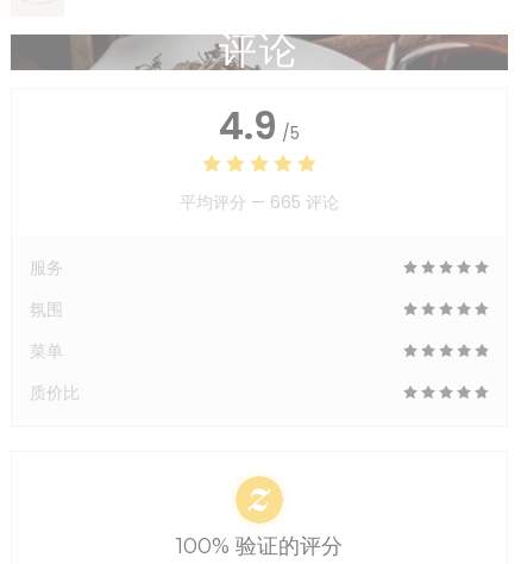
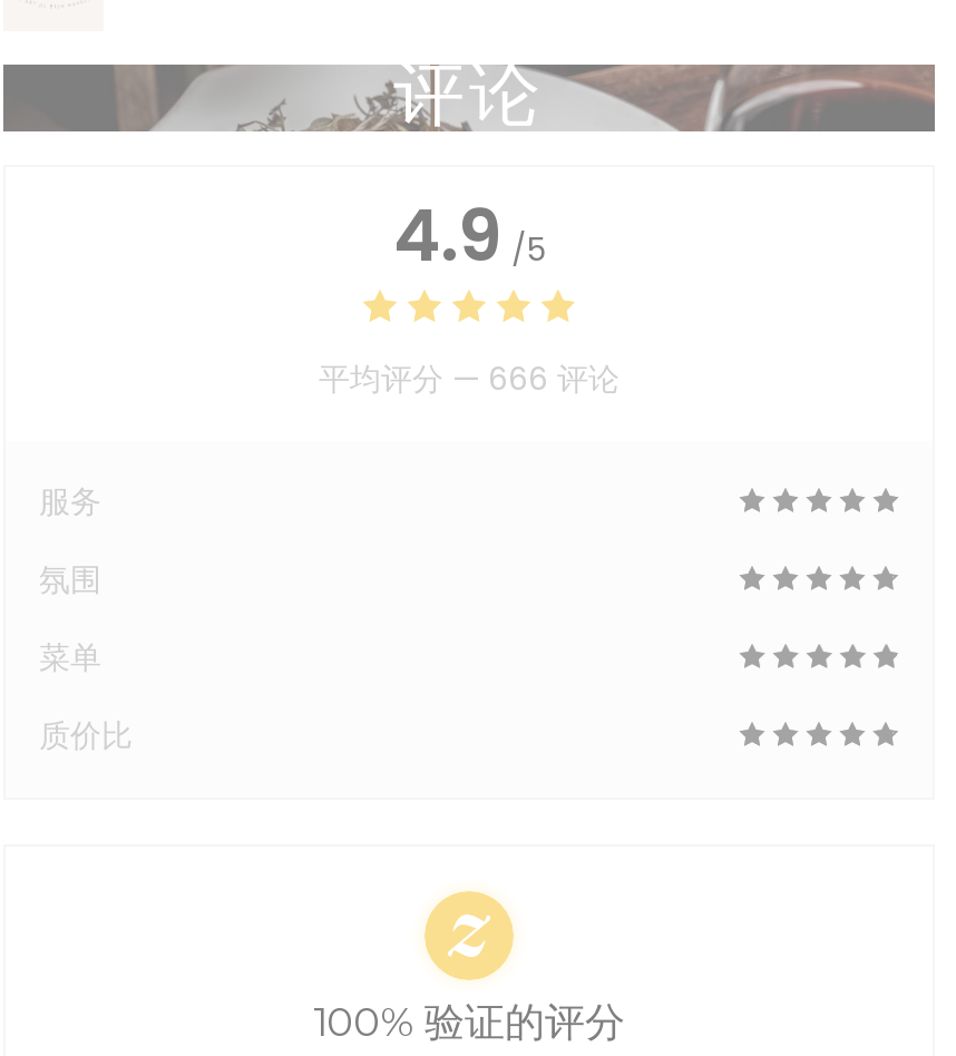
[180,190,339,214] 平均评分 — 665 评论 -> [319,356,620,401] 平均评分 — 666 评论

